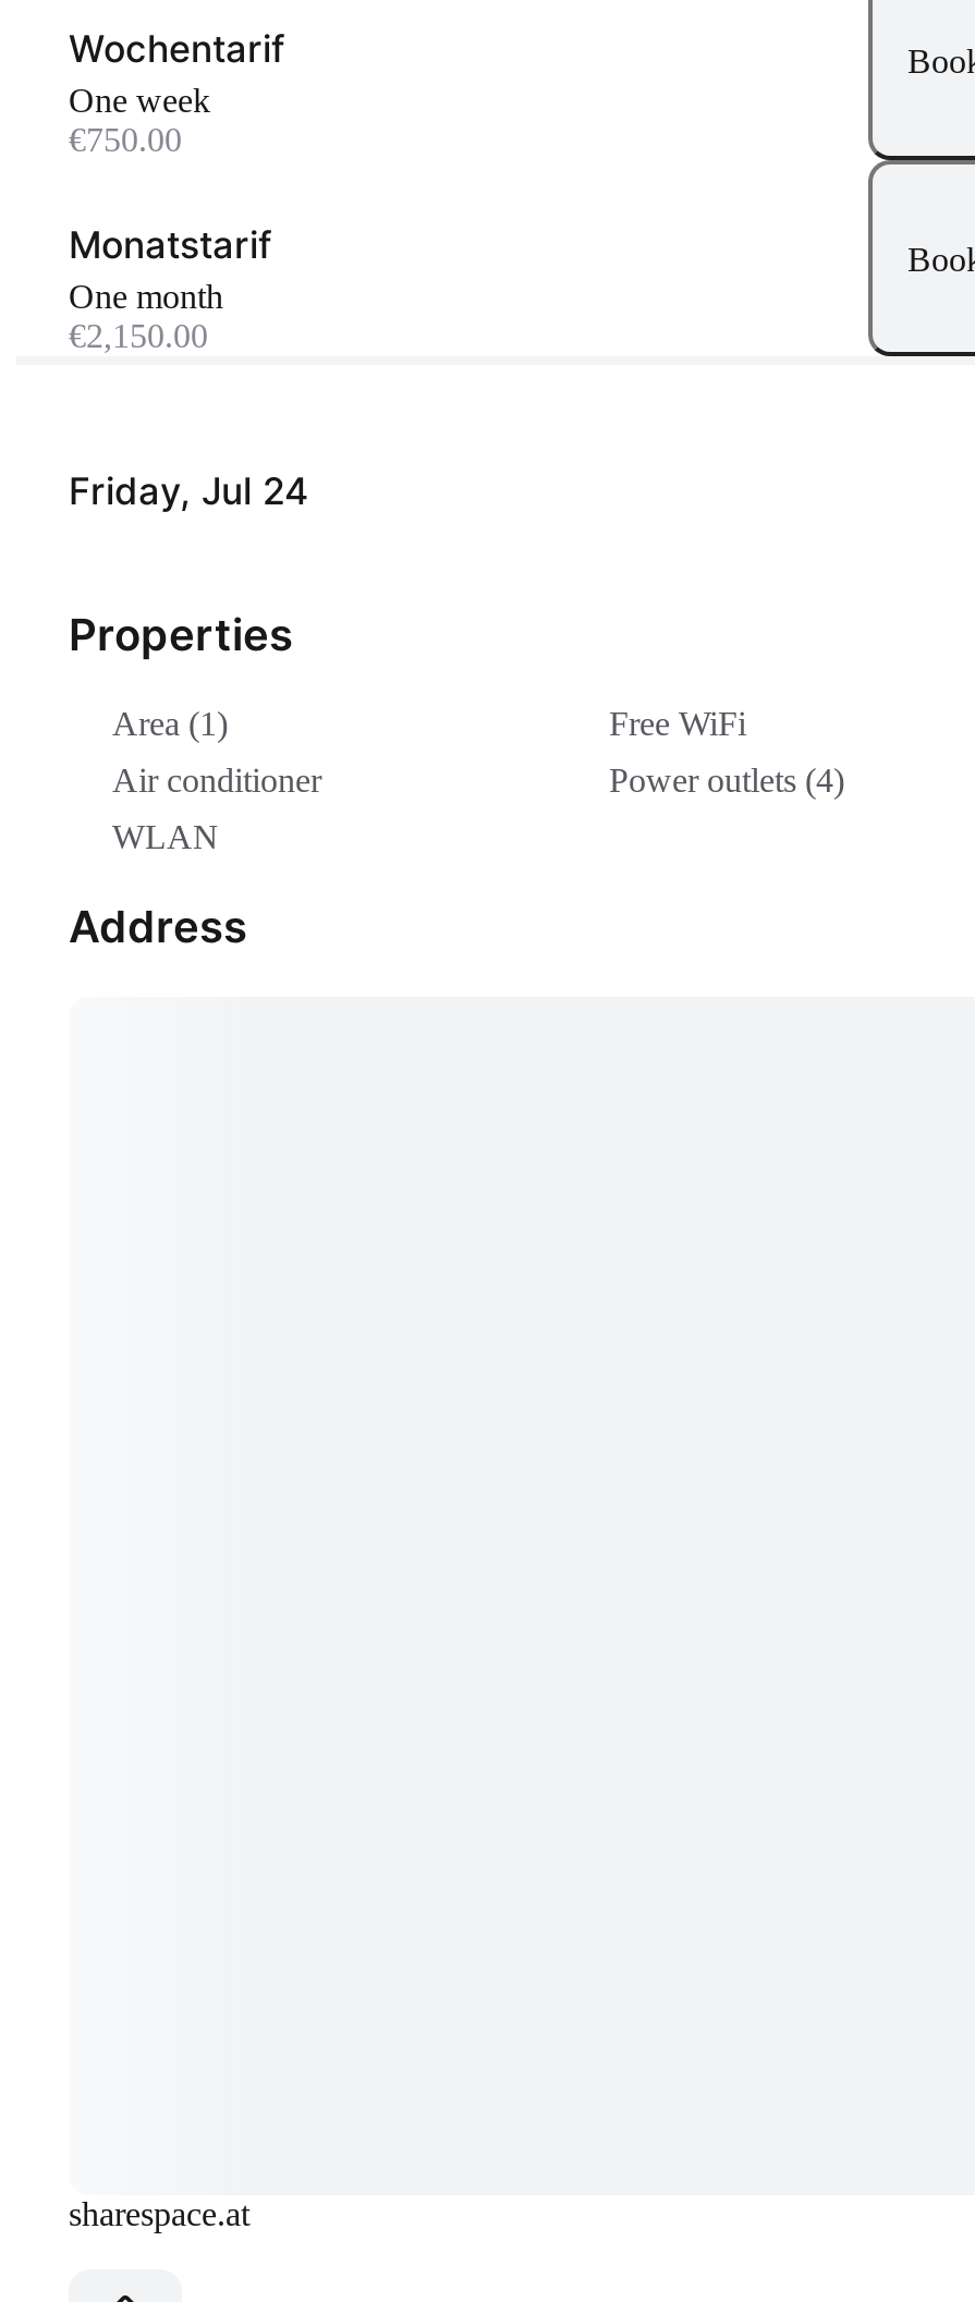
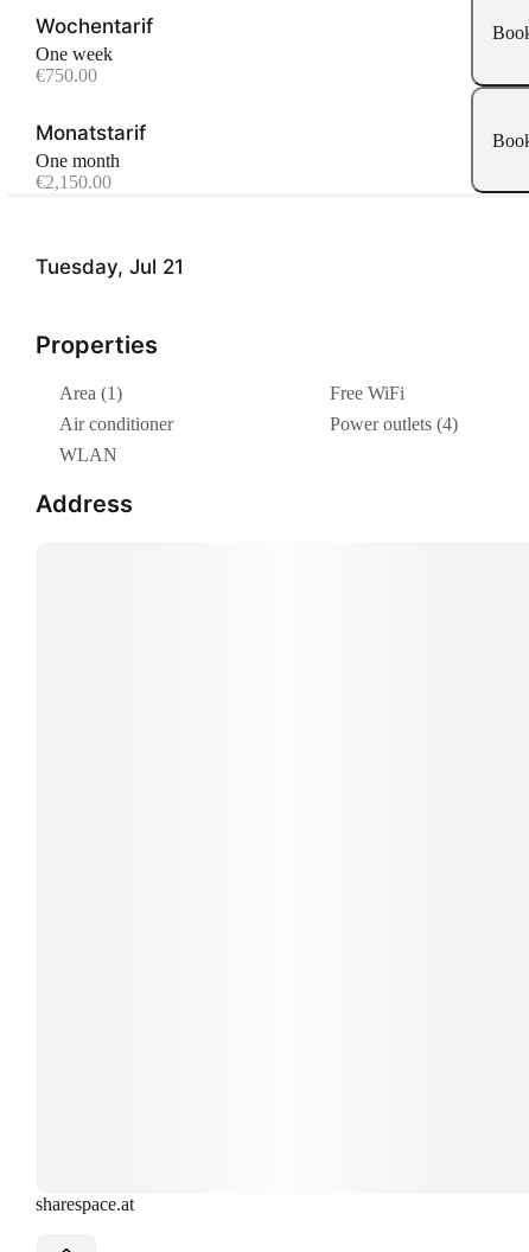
[69,469,308,513] Friday, Jul 24 -> [36,255,184,278] Tuesday, Jul 21

